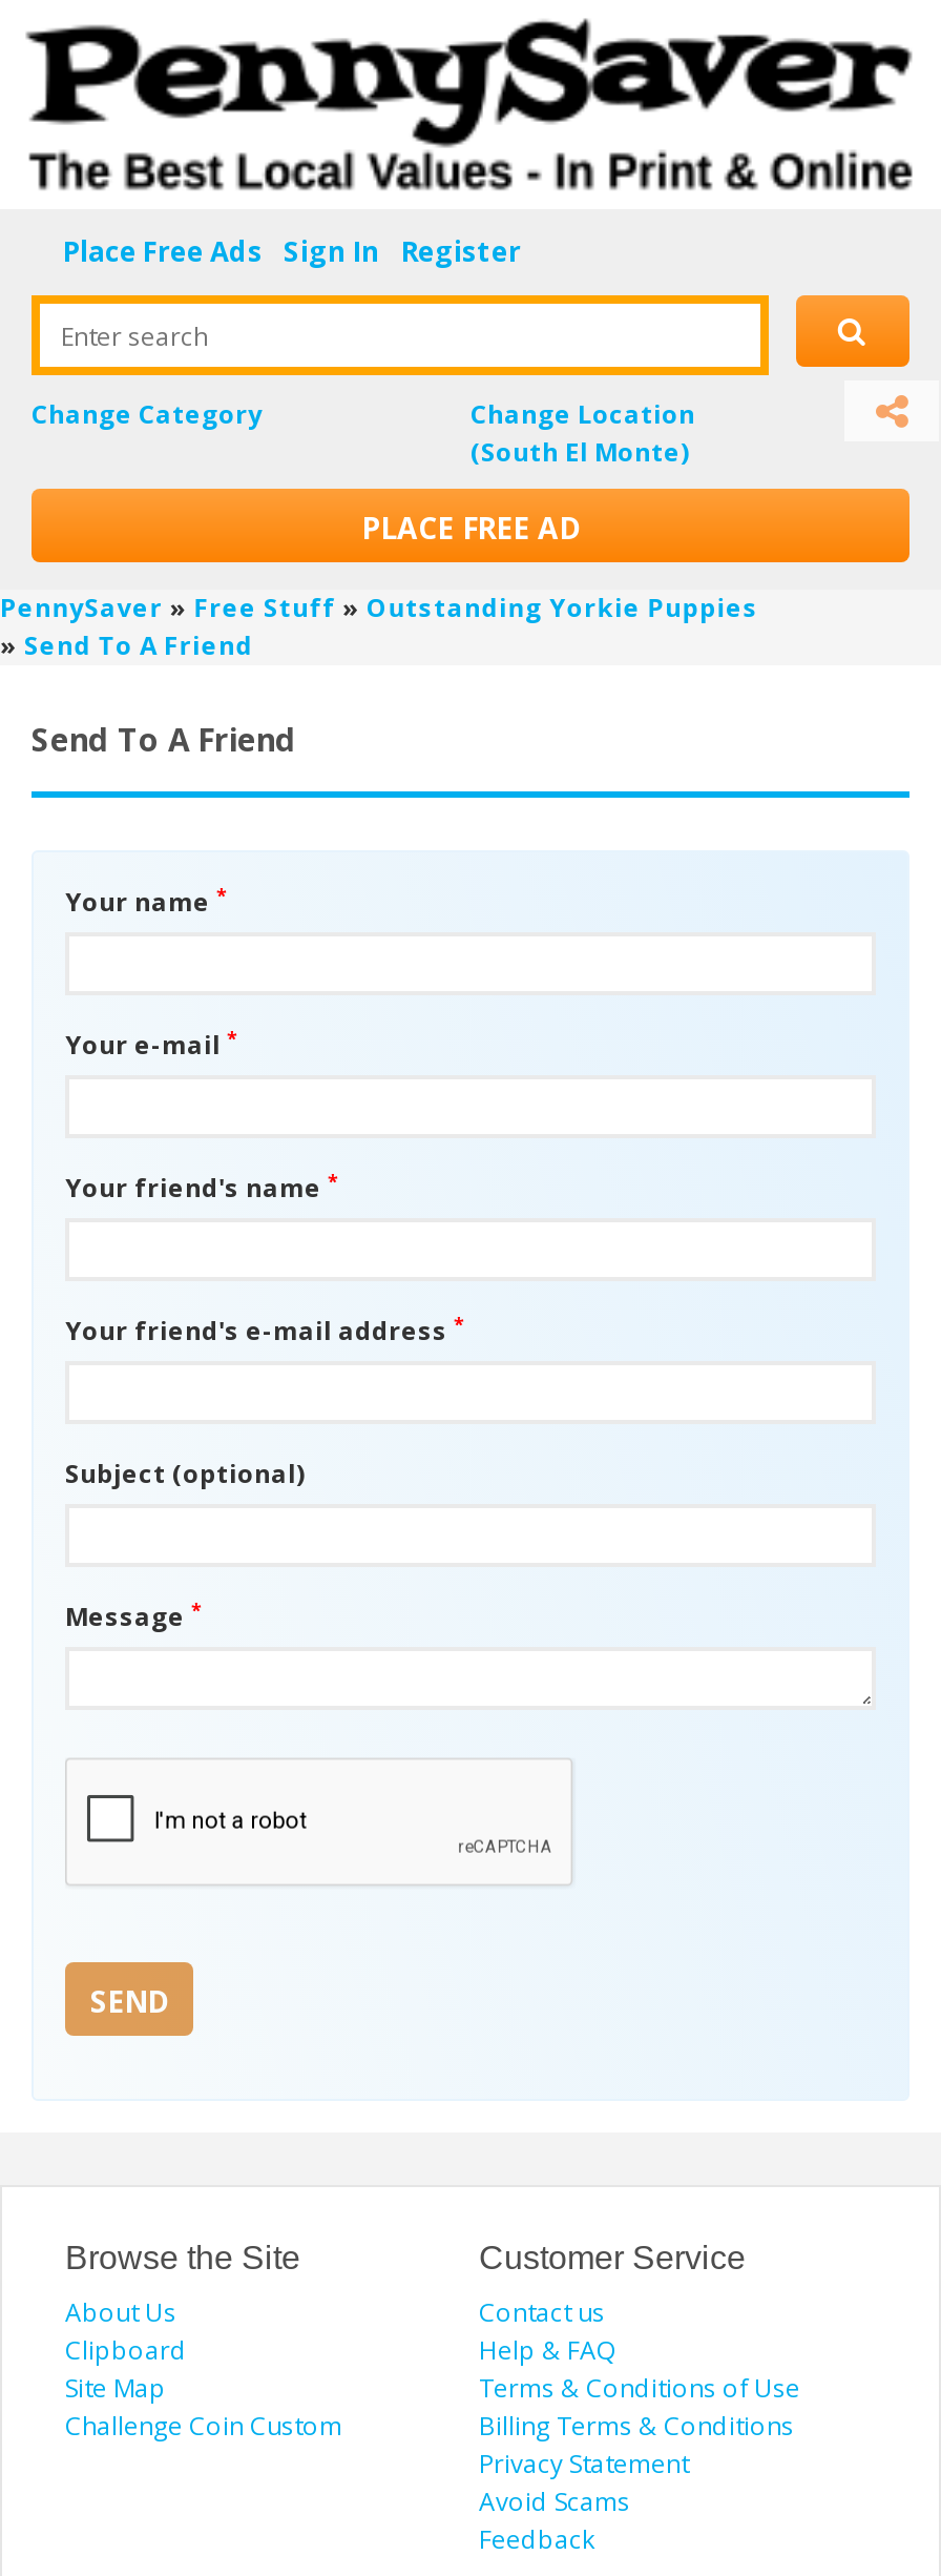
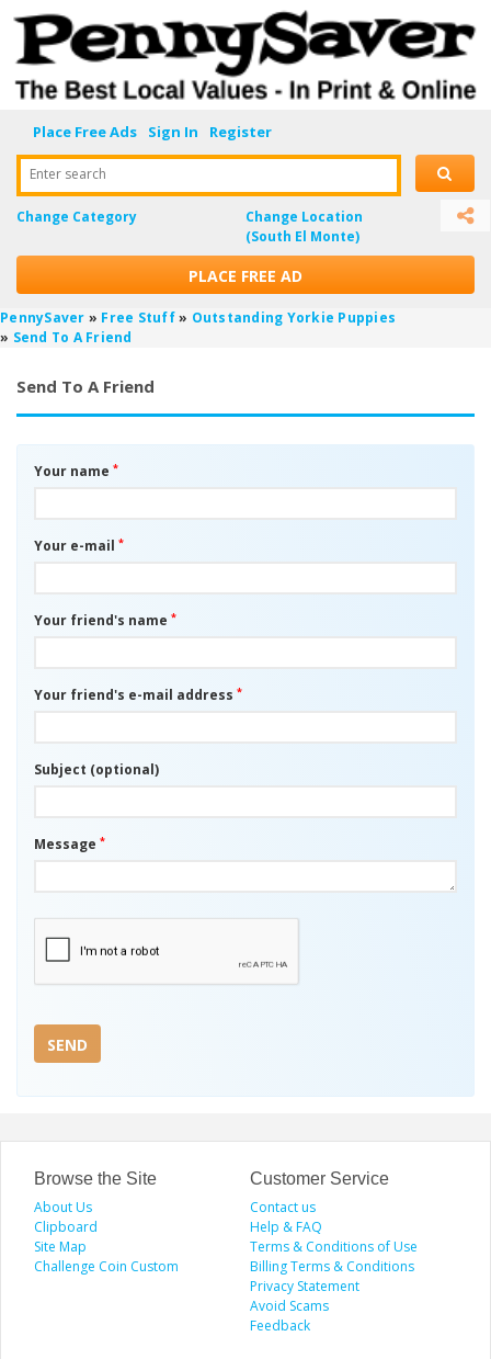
none -> [30,165,106,183] Enter search

